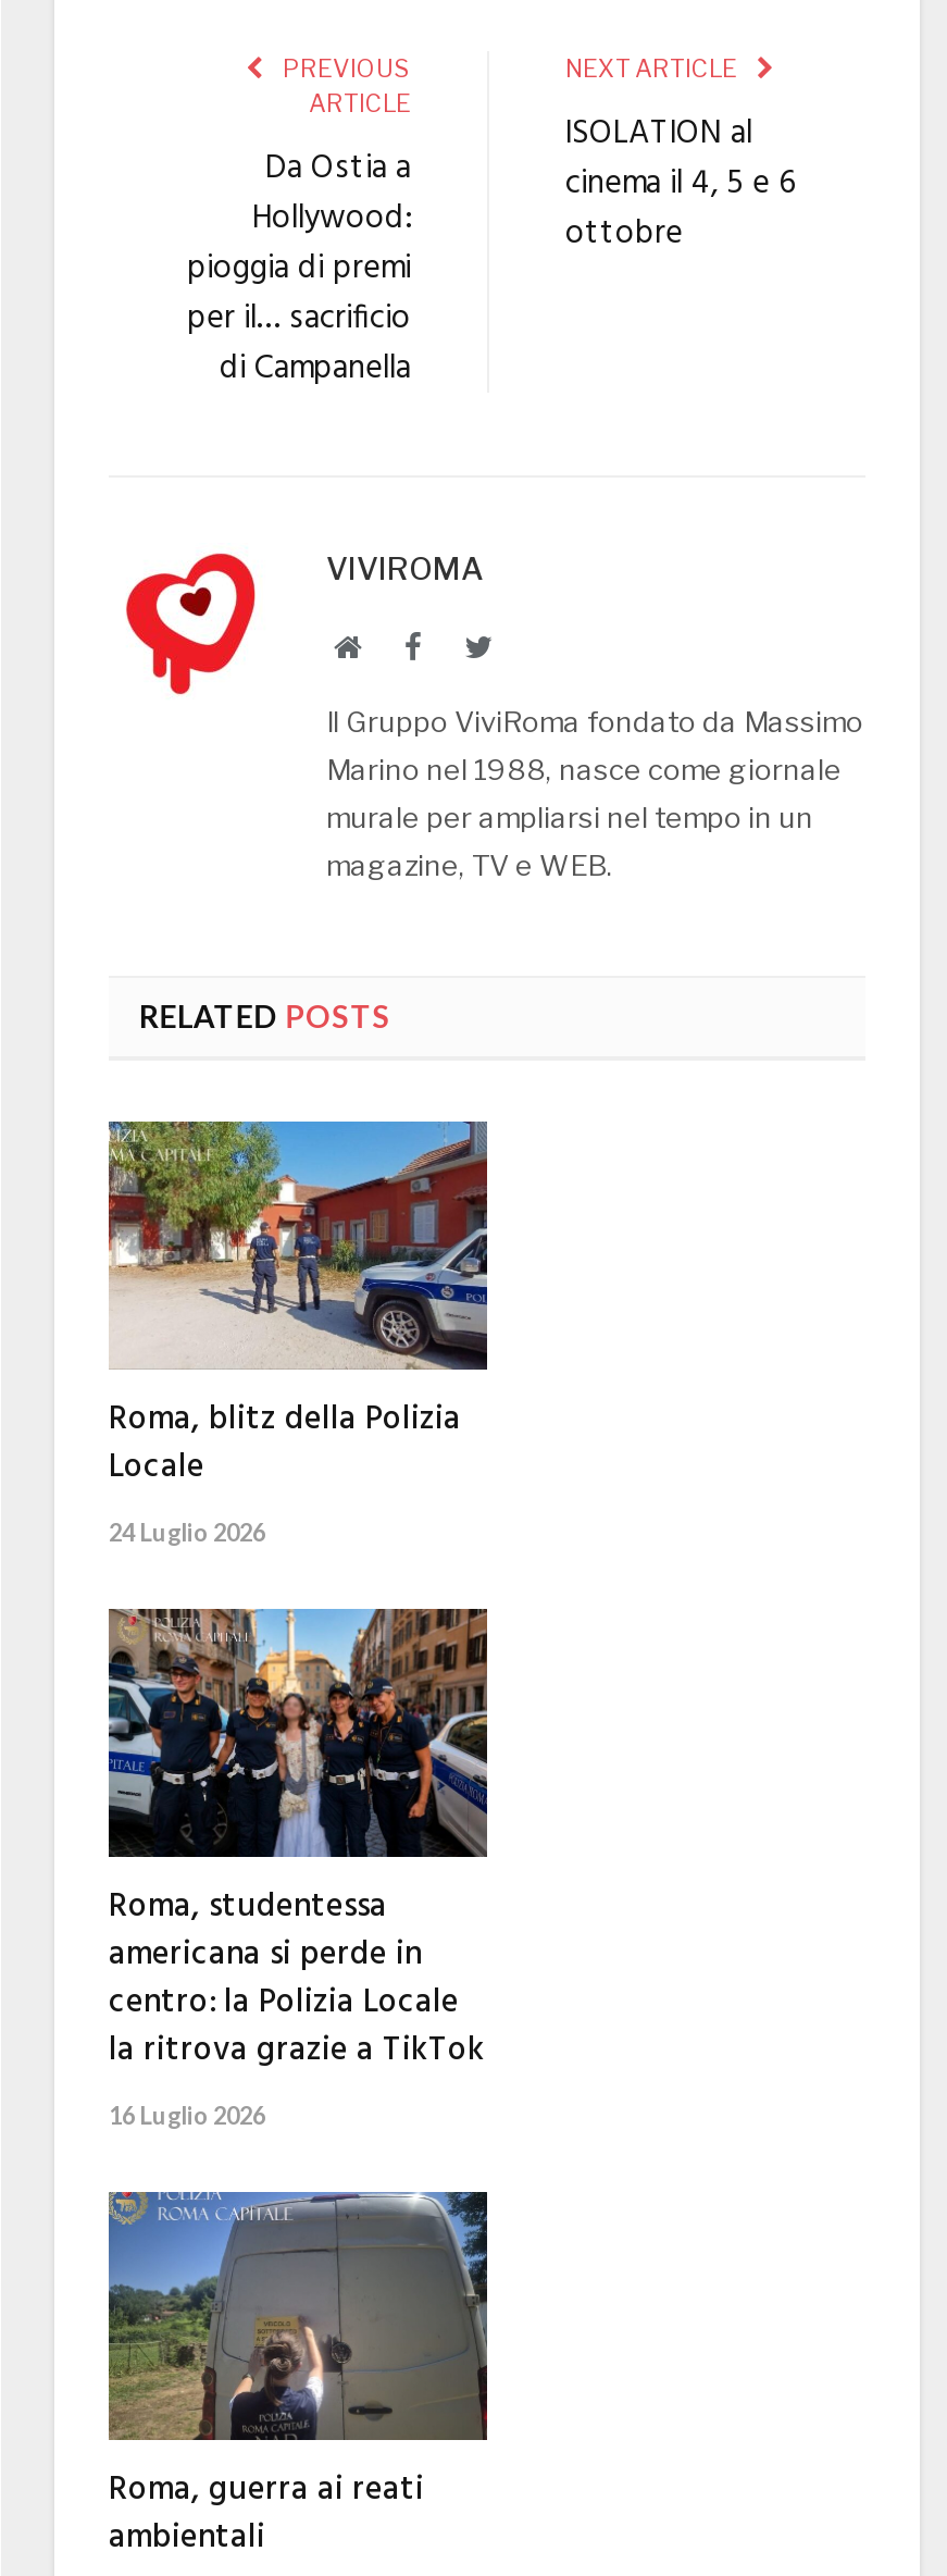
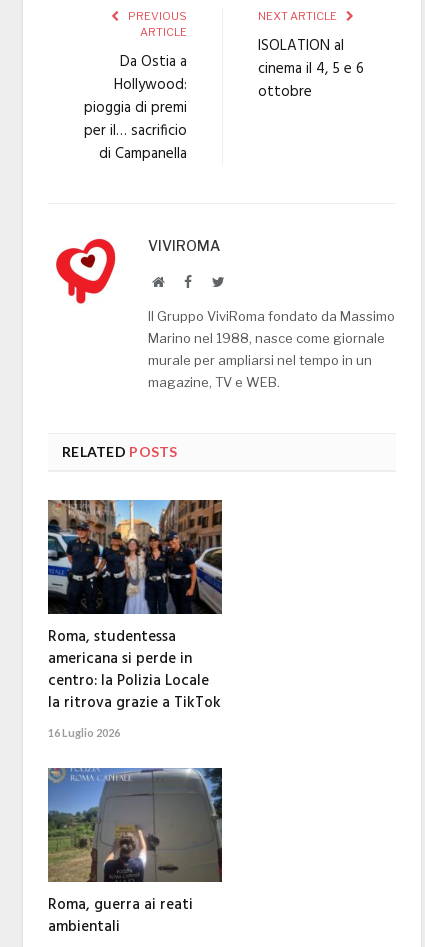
[107,1119,489,1546] [image] | Roma, blitz della Polizia | Locale | 24 Luglio 2026 -> none

